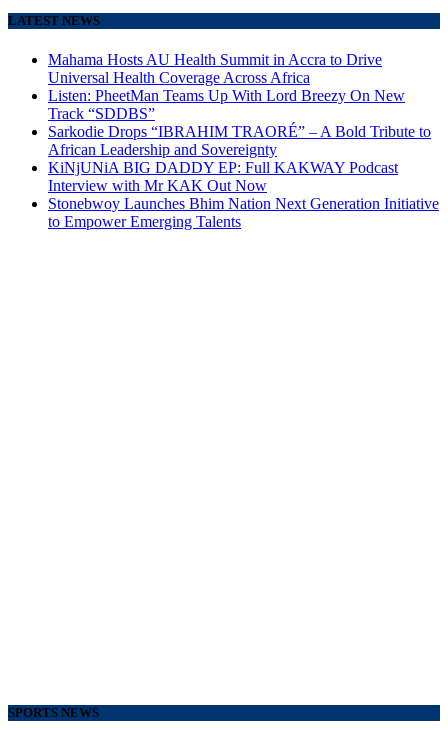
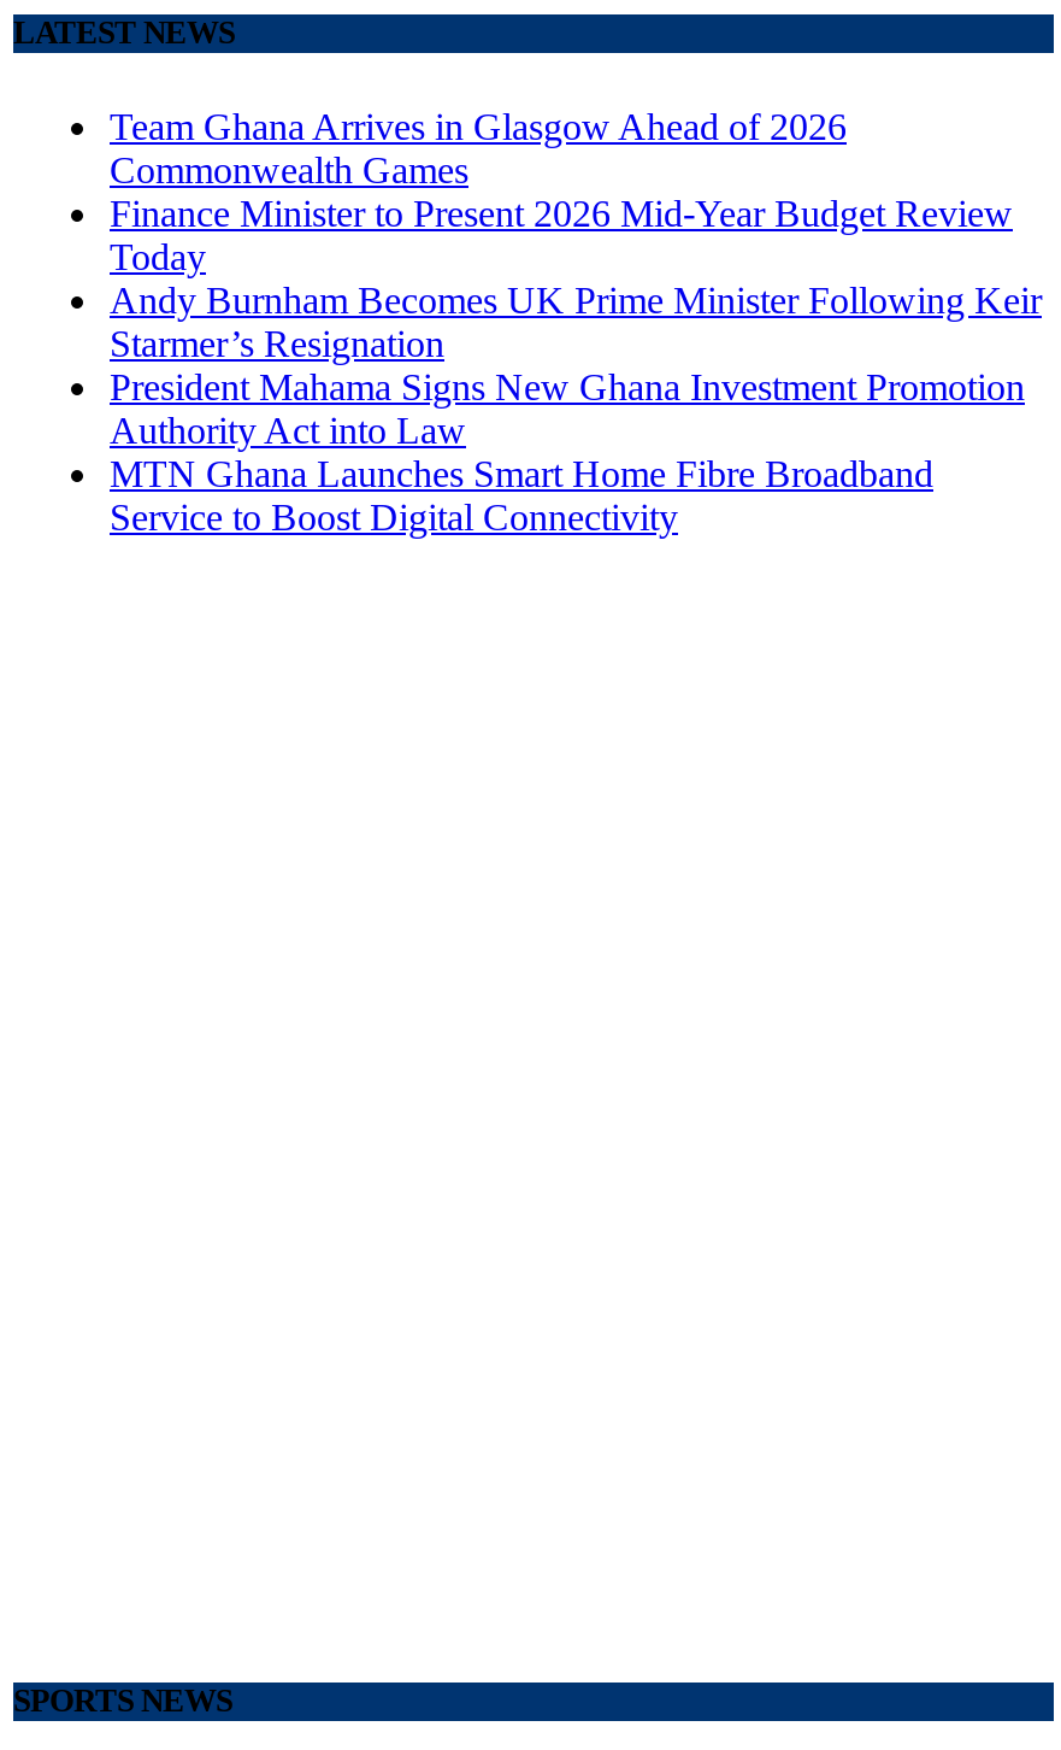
[48,51,439,230] Mahama Hosts AU Health Summit in Accra to Drive | Universal Health Coverage Across Africa | Listen: PheetMan Teams Up With Lord Breezy On New | Track “SDDBS” | Sarkodie Drops “IBRAHIM TRAORÉ” – A Bold Tribute to | African Leadership and Sovereignty | KiNjUNiA BIG DADDY EP: Full KAKWAY Podcast | Interview with Mr KAK Out Now | Stonebwoy Launches Bhim Nation Next Generation Initiative | to Empower Emerging Talents -> [110,107,1042,538] Team Ghana Arrives in Glasgow Ahead of 2026 | Commonwealth Games | Finance Minister to Present 2026 Mid-Year Budget Review | Today | Andy Burnham Becomes UK Prime Minister Following Keir | Starmer’s Resignation | President Mahama Signs New Ghana Investment Promotion | Authority Act into Law | MTN Ghana Launches Smart Home Fibre Broadband | Service to Boost Digital Connectivity

